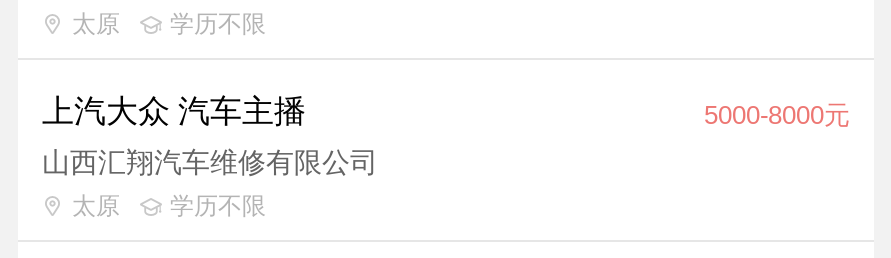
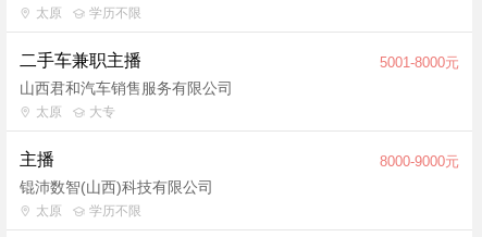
[42,94,850,178] 上汽大众 汽车主播 | 5000-8000元 | 山西汇翔汽车维修有限公司 -> [20,51,459,196] 二手车兼职主播 | 5001-8000元 | 山西君和汽车销售服务有限公司 | 太原 | 大专 | 主播 | 8000-9000元 | 锟沛数智(山西)科技有限公司

